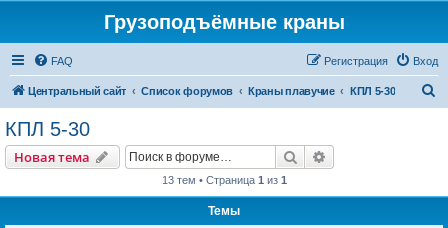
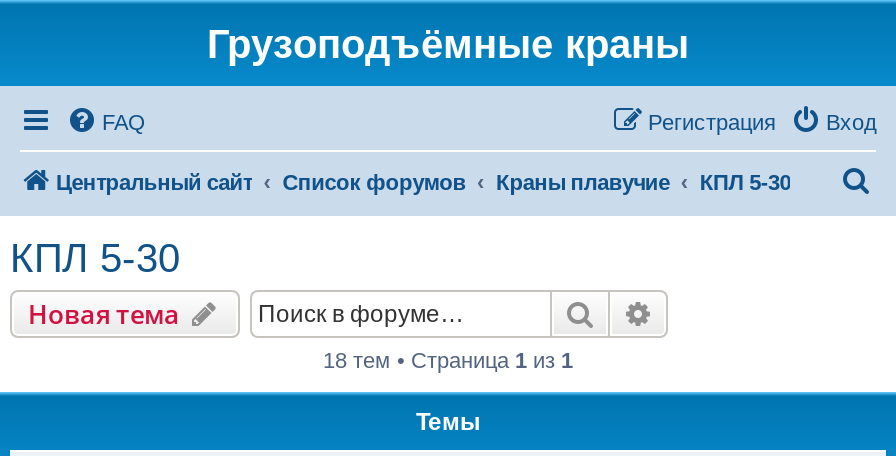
[161,174,286,186] 13 тем • Страница 1 из 1 -> [323,348,573,372] 18 тем • Страница 1 из 1

